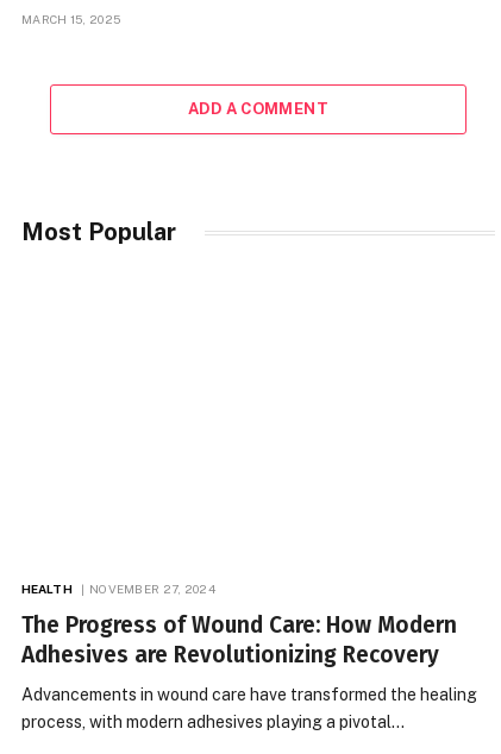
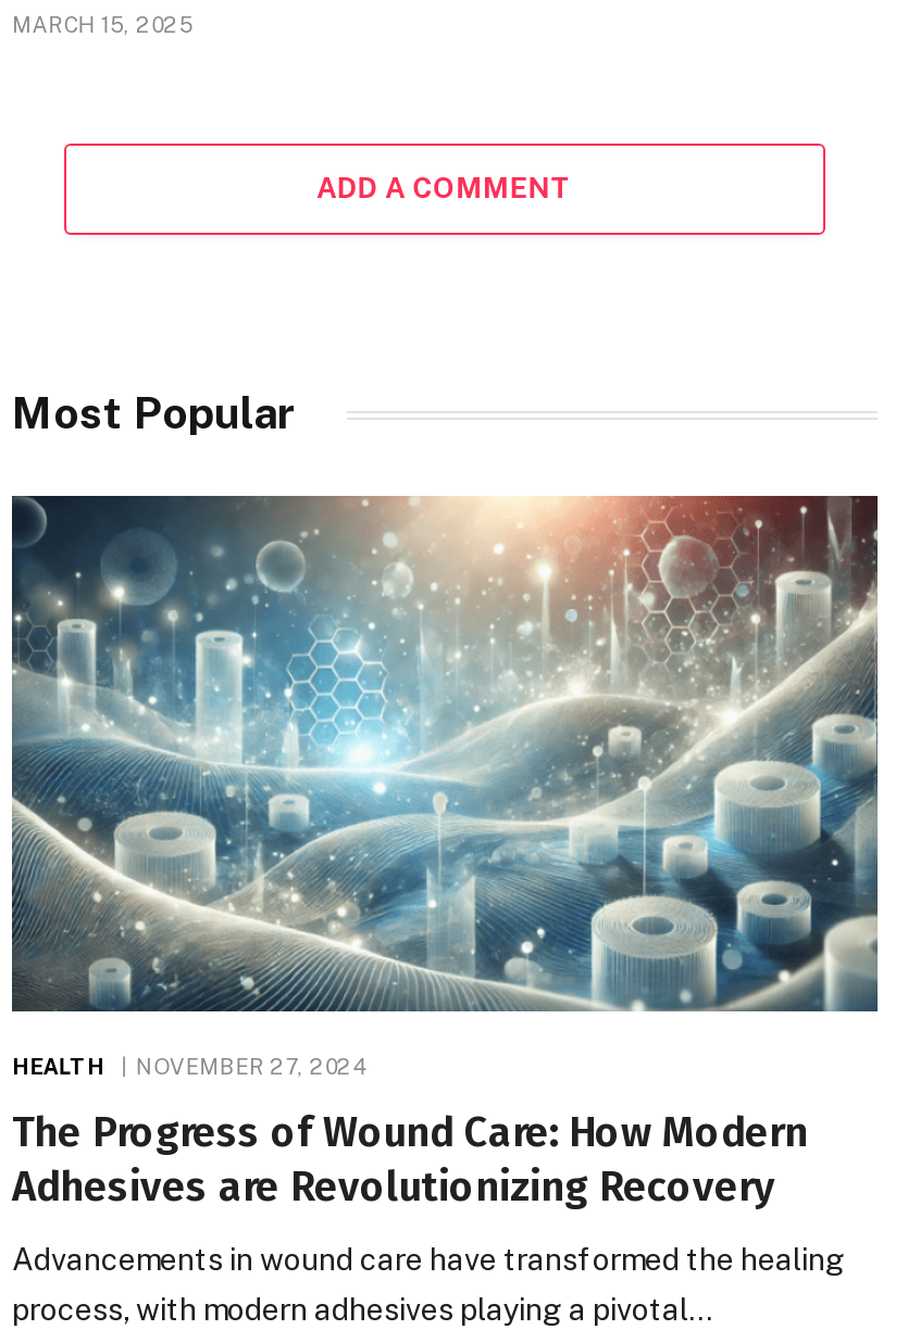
none -> [10,494,880,1014] [image]

